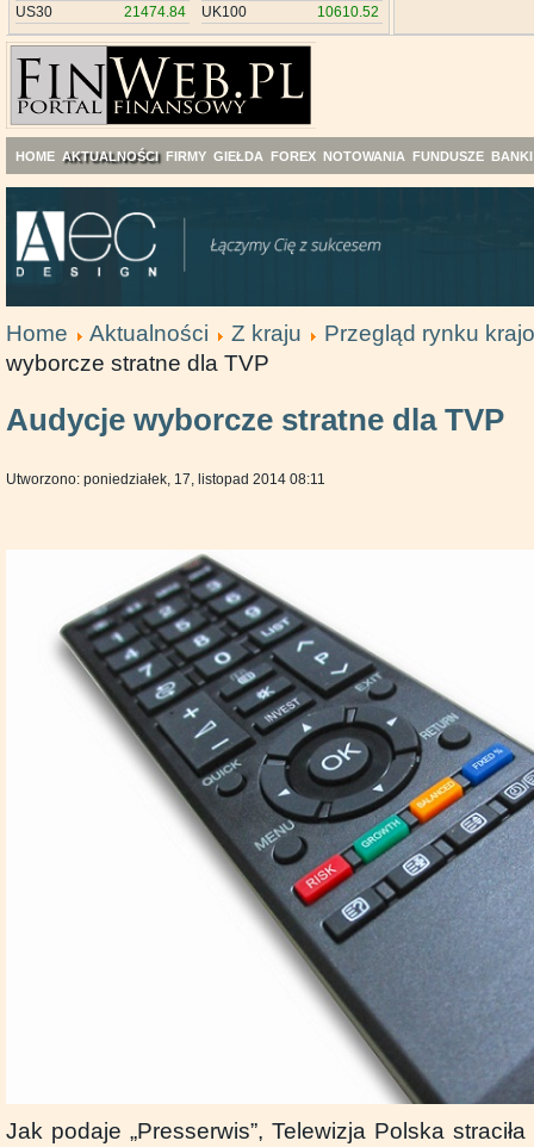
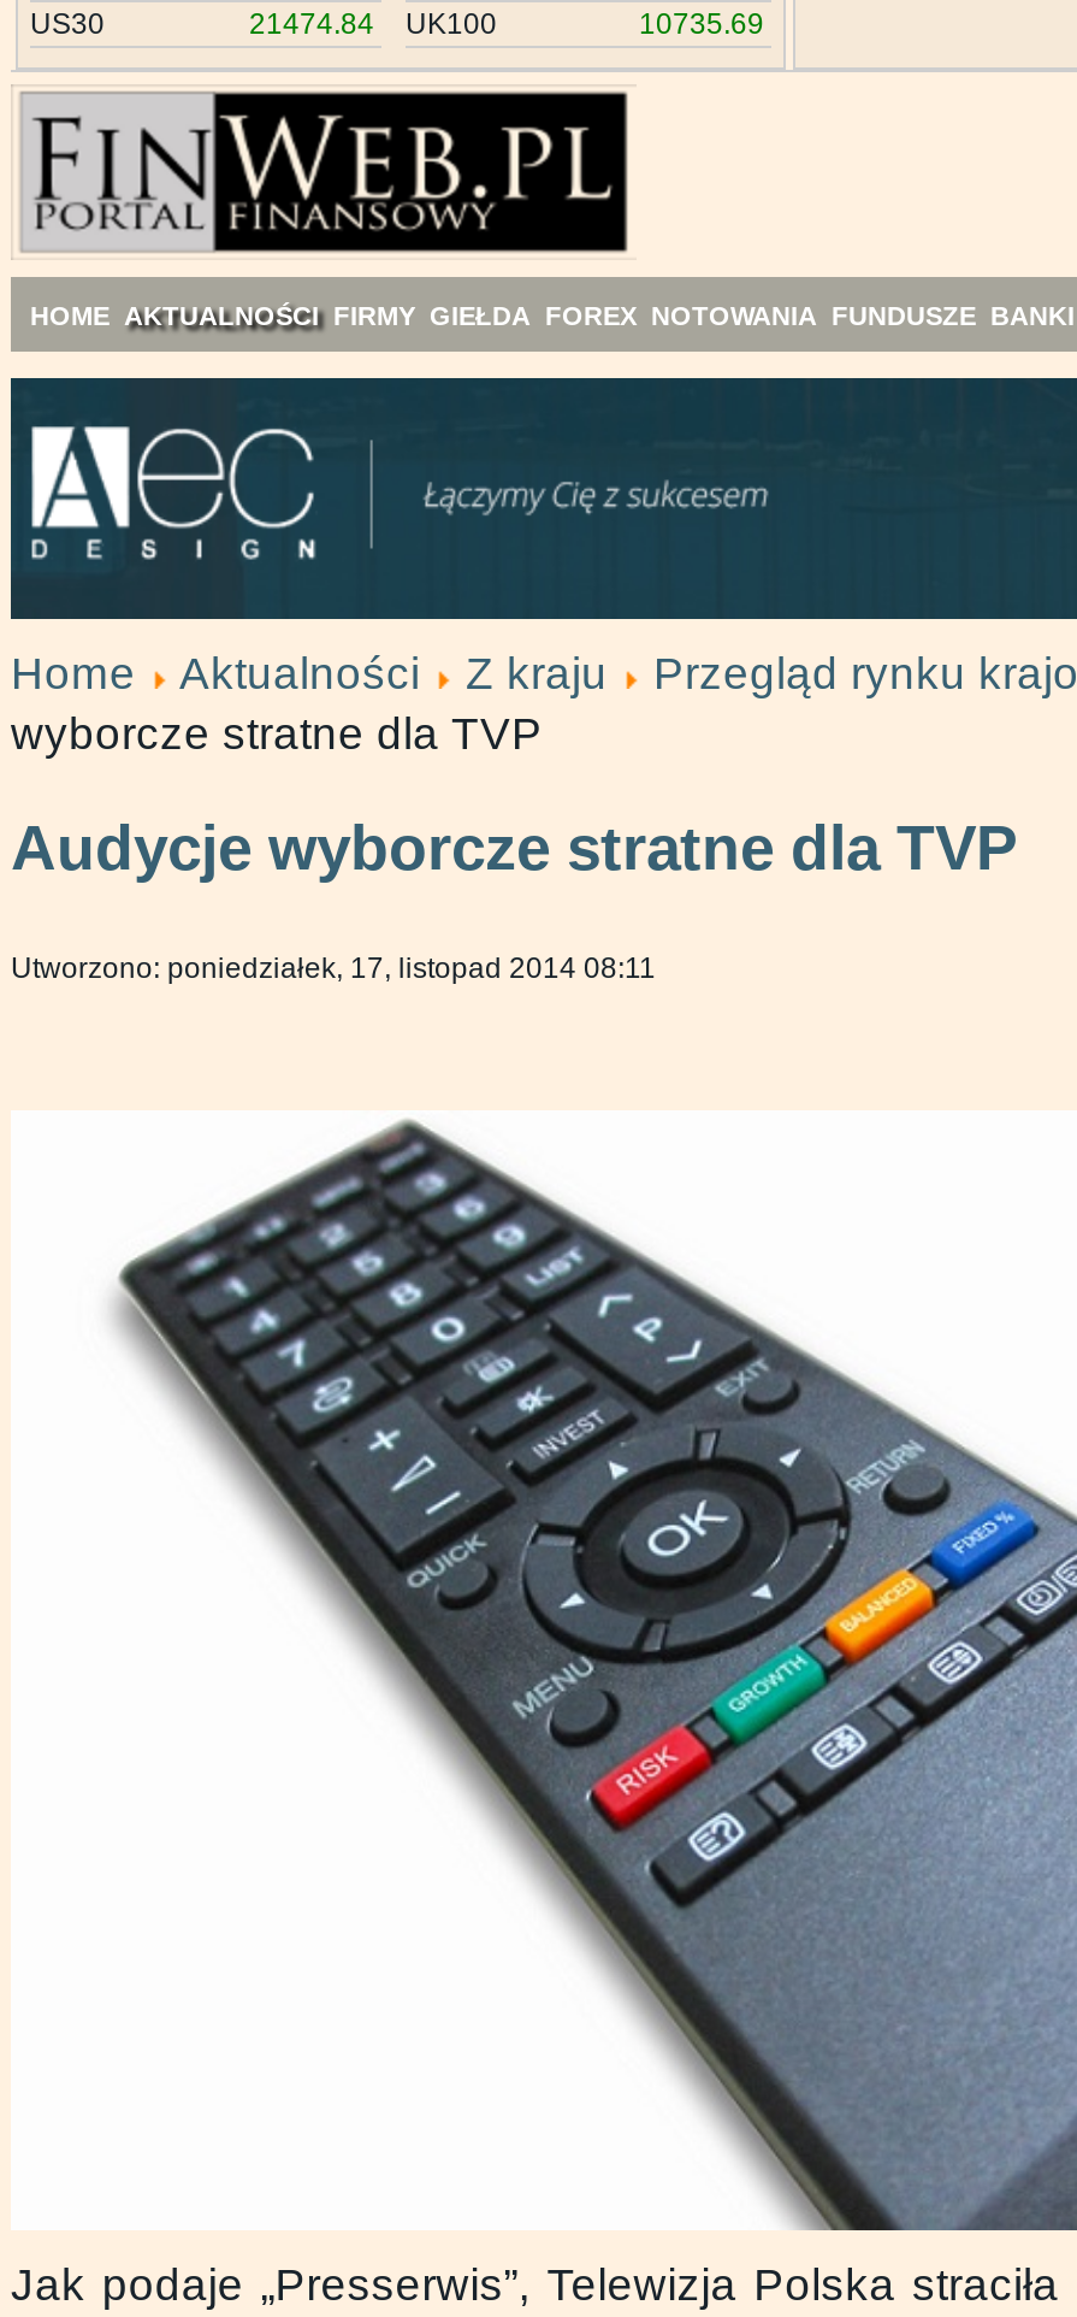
[317,4,379,20] 10610.52 -> [639,7,764,41] 10735.69

